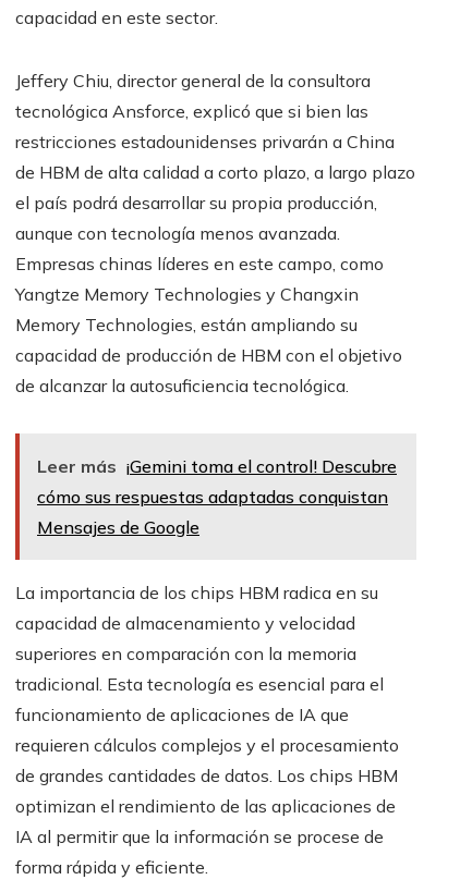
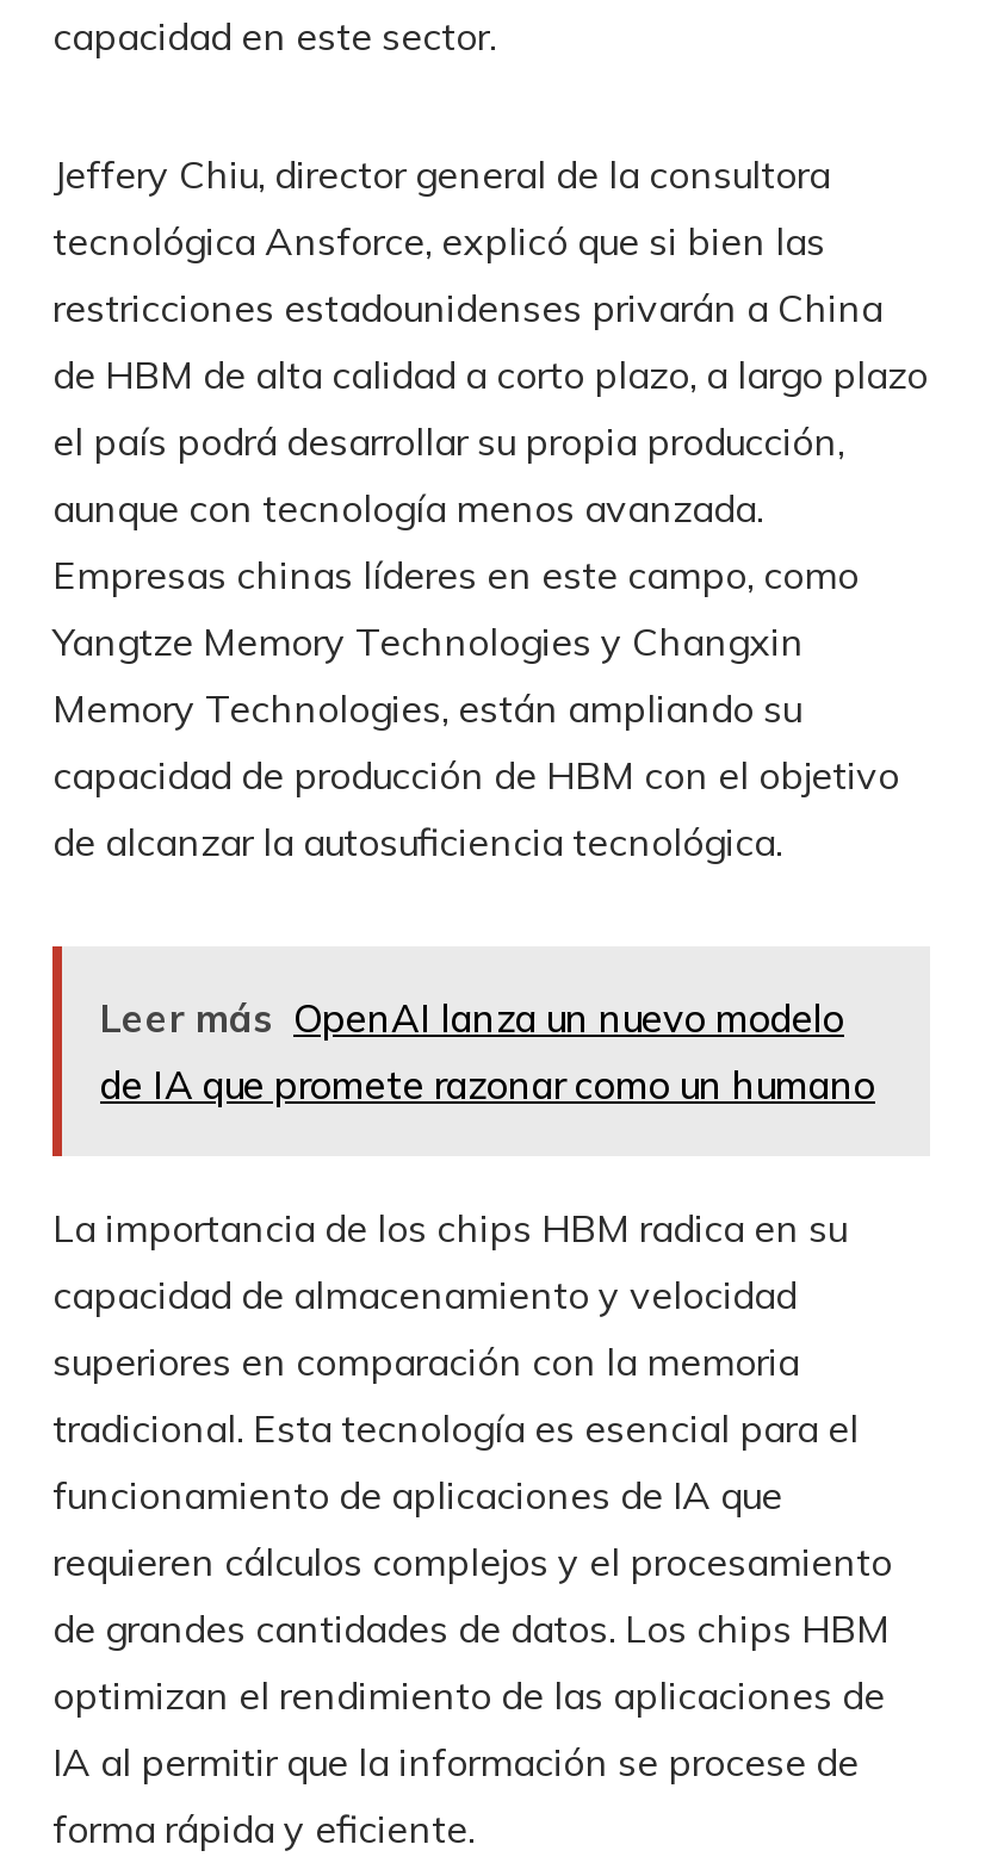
[37,455,397,538] Leer más ¡Gemini toma el control! Descubre | cómo sus respuestas adaptadas conquistan | Mensajes de Google -> [100,993,875,1108] Leer más OpenAI lanza un nuevo modelo | de IA que promete razonar como un humano

